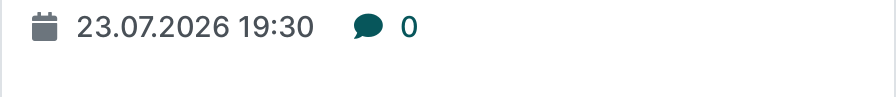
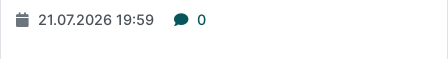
[68,10,314,44] 23.07.2026 19:30 -> [34,11,154,28] 21.07.2026 19:59

